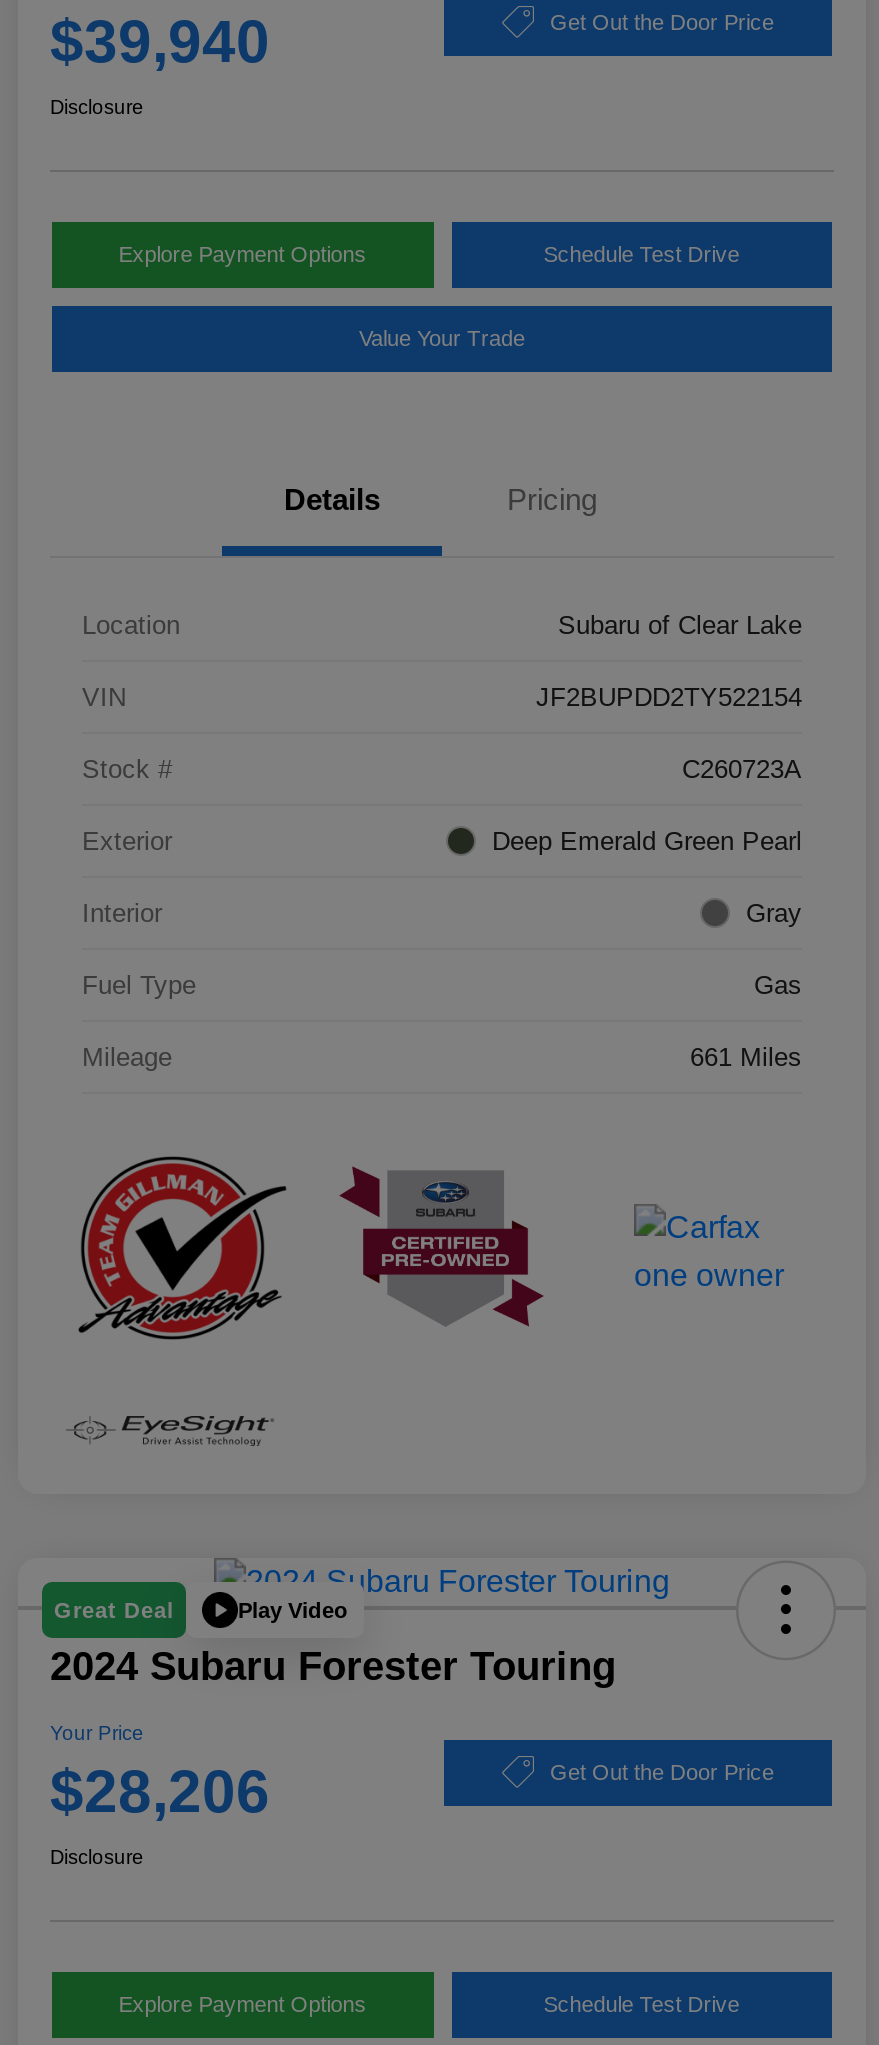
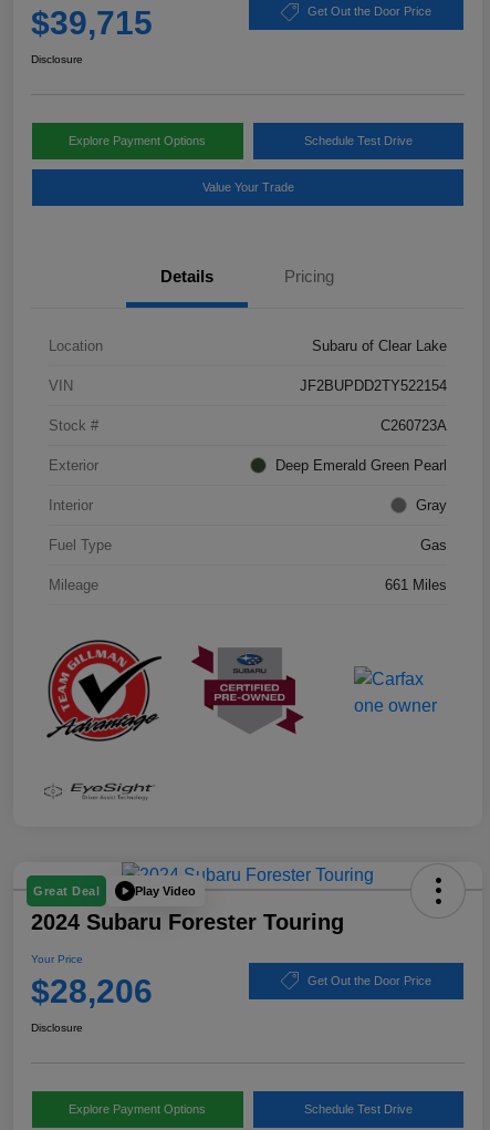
[50,8,270,74] $39,940 -> [31,4,153,41] $39,715

